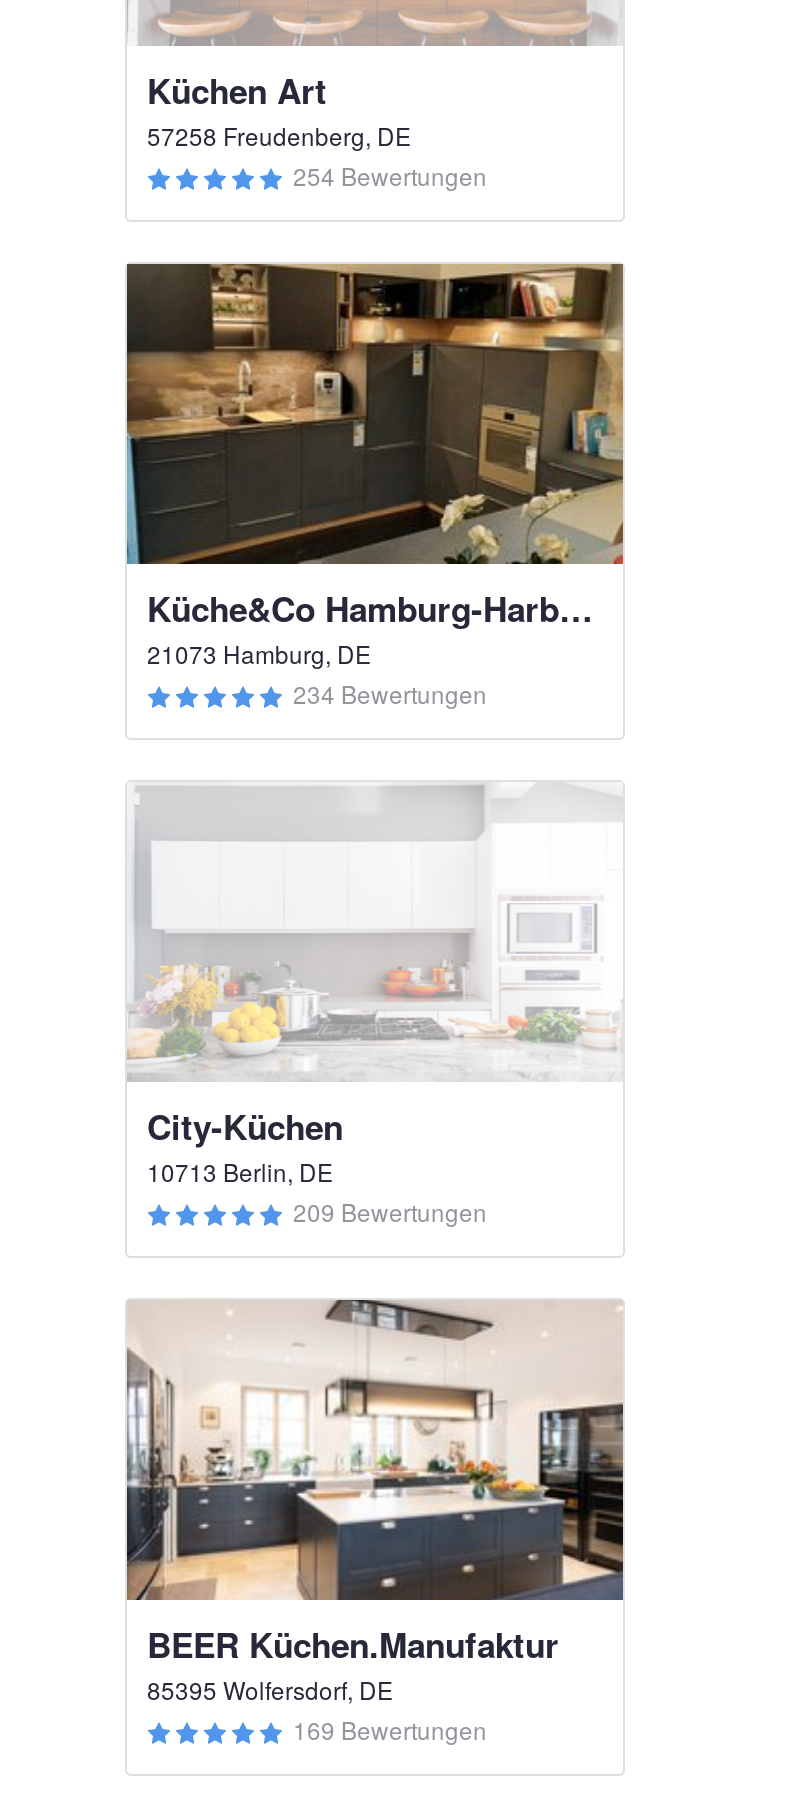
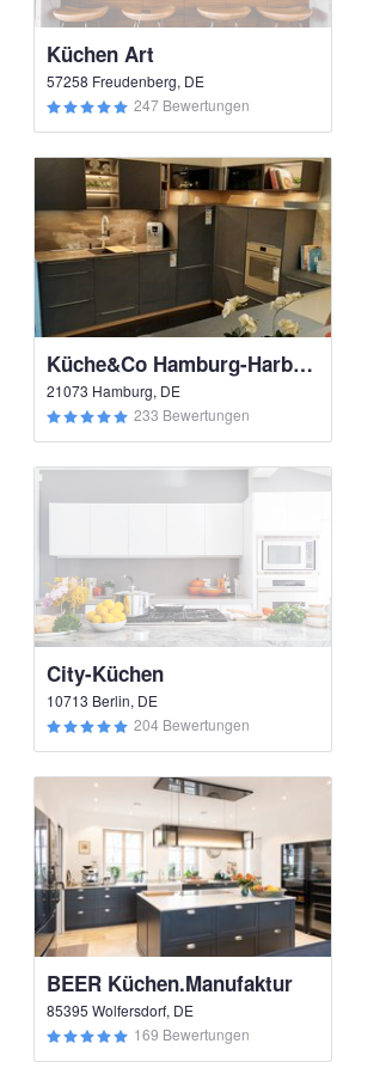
[293,158,487,192] 254 Bewertungen -> [134,95,250,115] 247 Bewertungen
[293,676,487,710] 234 Bewertungen -> [134,404,250,425] 233 Bewertungen
[293,1194,487,1228] 209 Bewertungen -> [134,714,250,735] 204 Bewertungen

